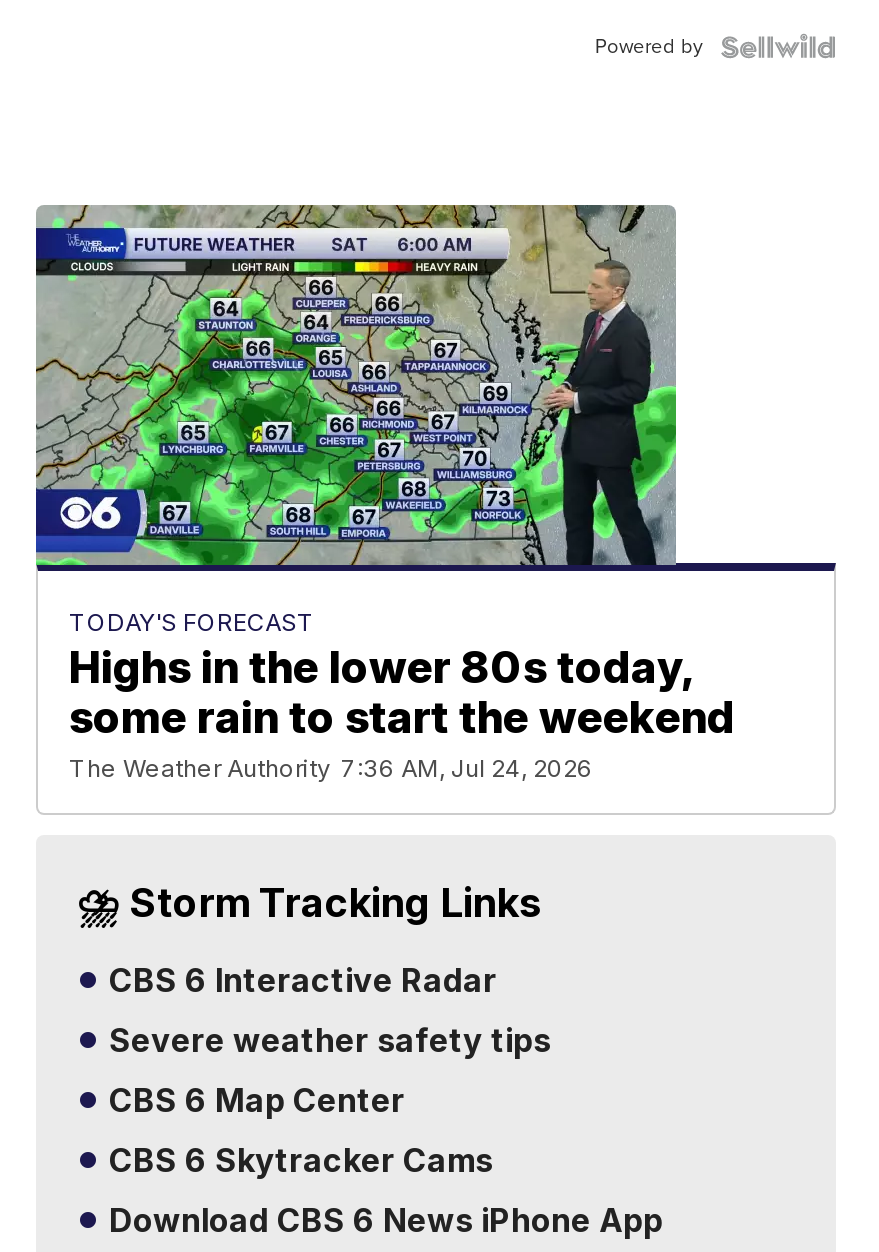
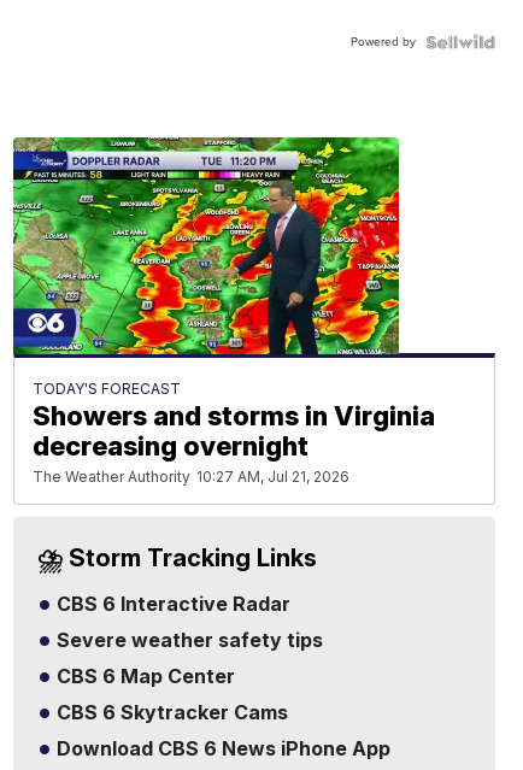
[34,203,735,784] [image] | Highs in the lower 80s today, | some rain to start the weekend | The Weather Authority 7:36 AM, Jul 24, 2026 -> [13,136,436,486] [image] | Showers and storms in Virginia | decreasing overnight | The Weather Authority 10:27 AM, Jul 21, 2026

